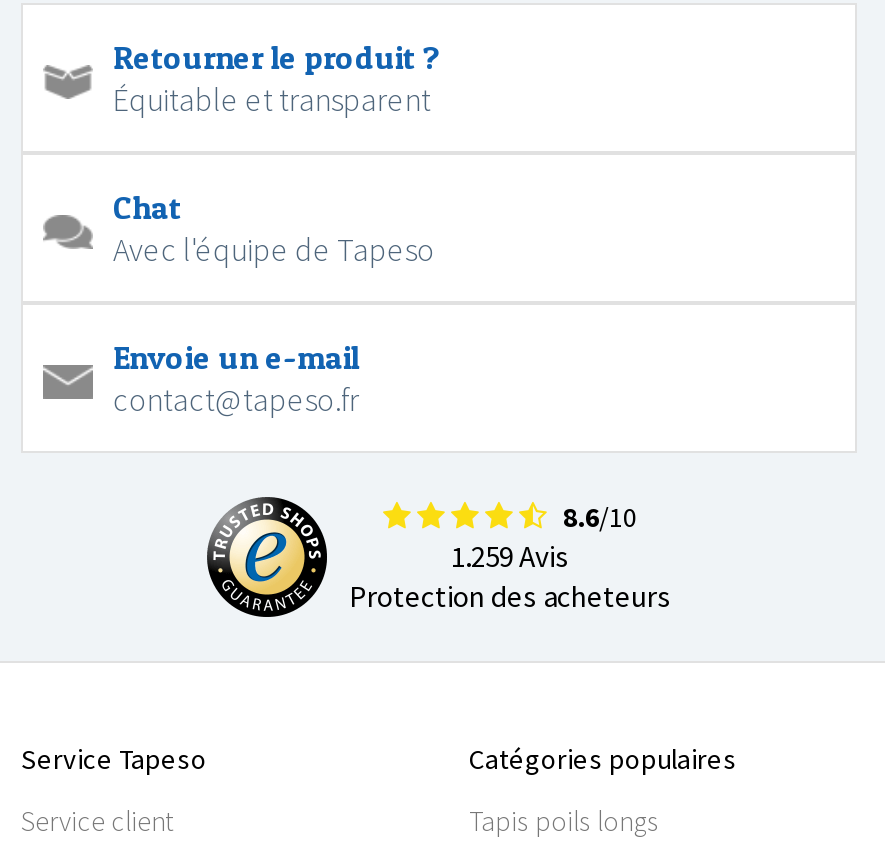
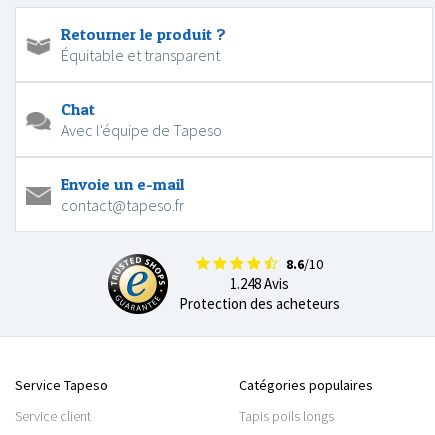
[451,537,569,575] 1.259 Avis -> [230,274,289,293] 1.248 Avis

